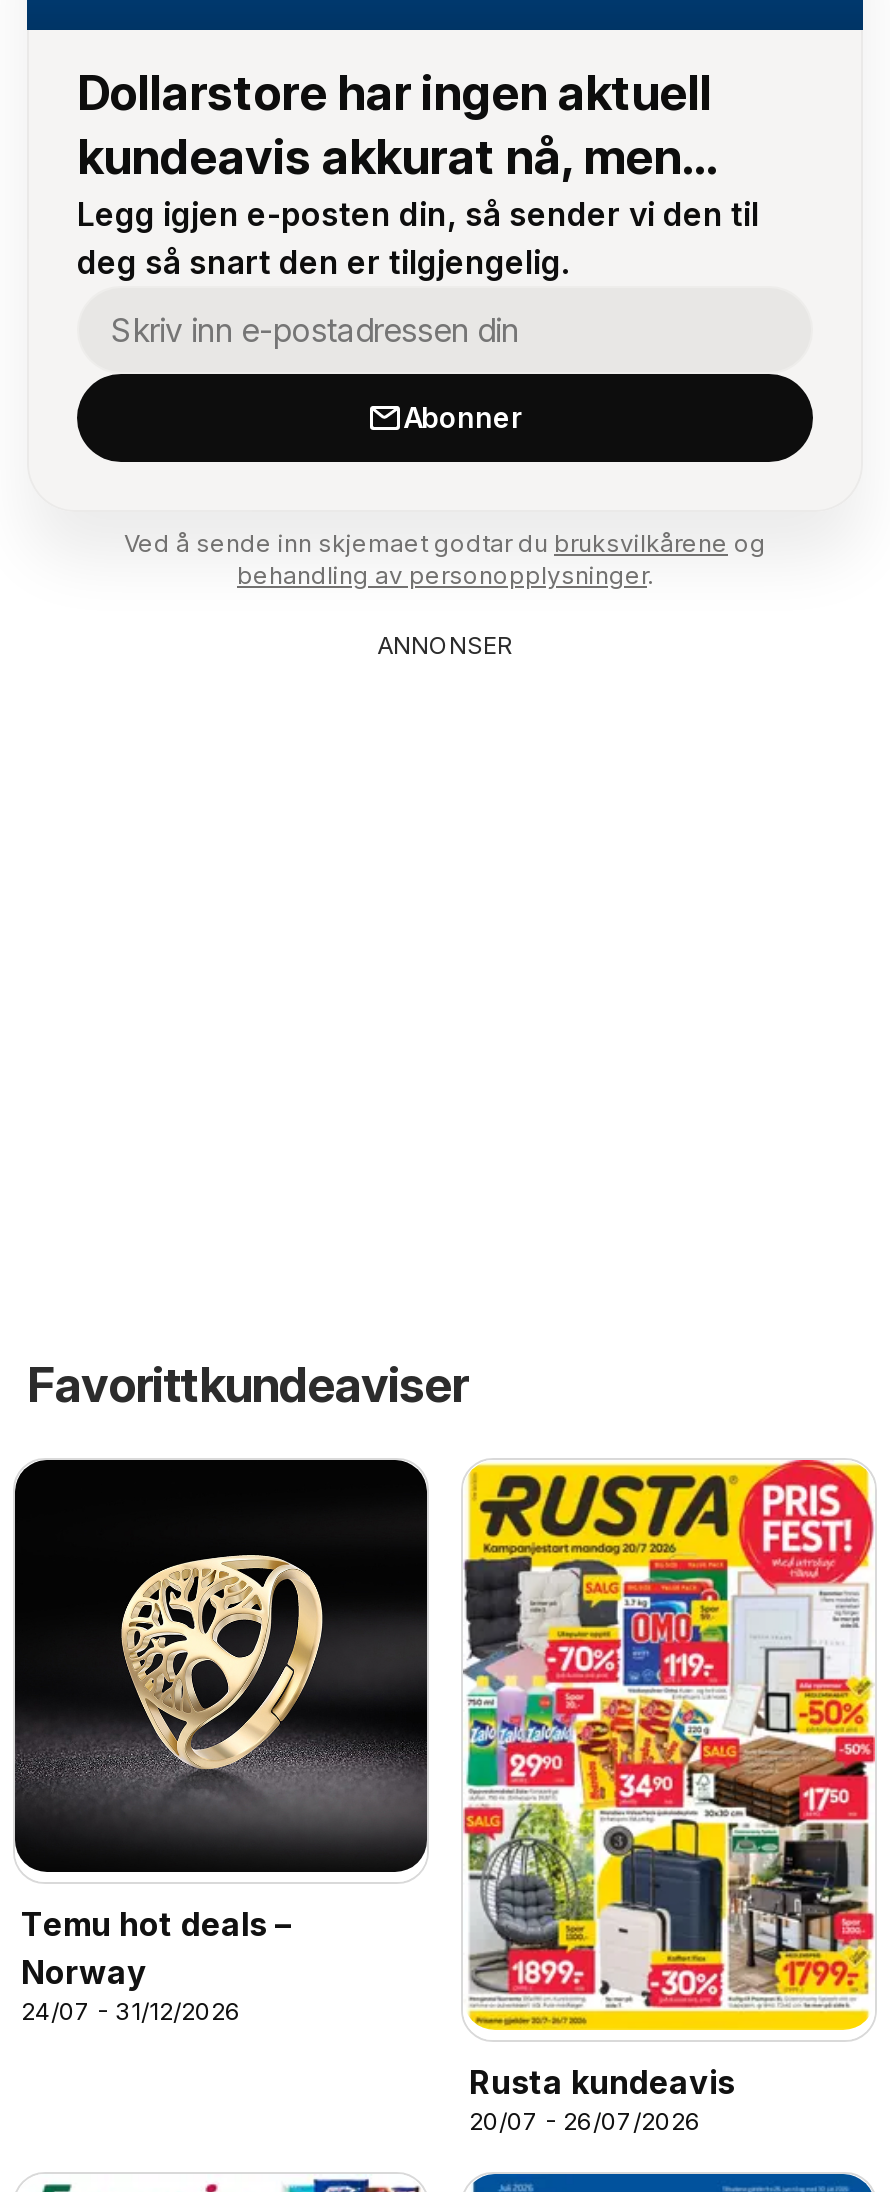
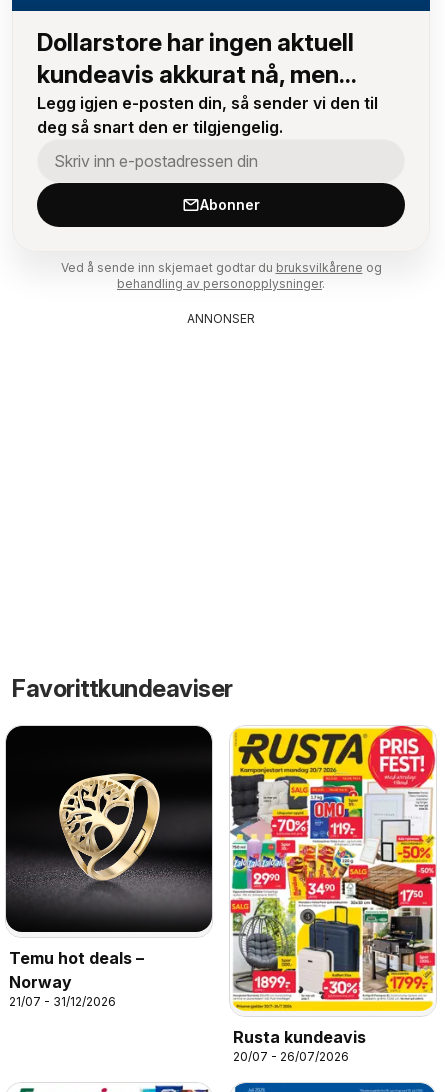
[21,1995,241,2025] 24/07 - 31/12/2026 -> [9,994,116,1009] 21/07 - 31/12/2026

